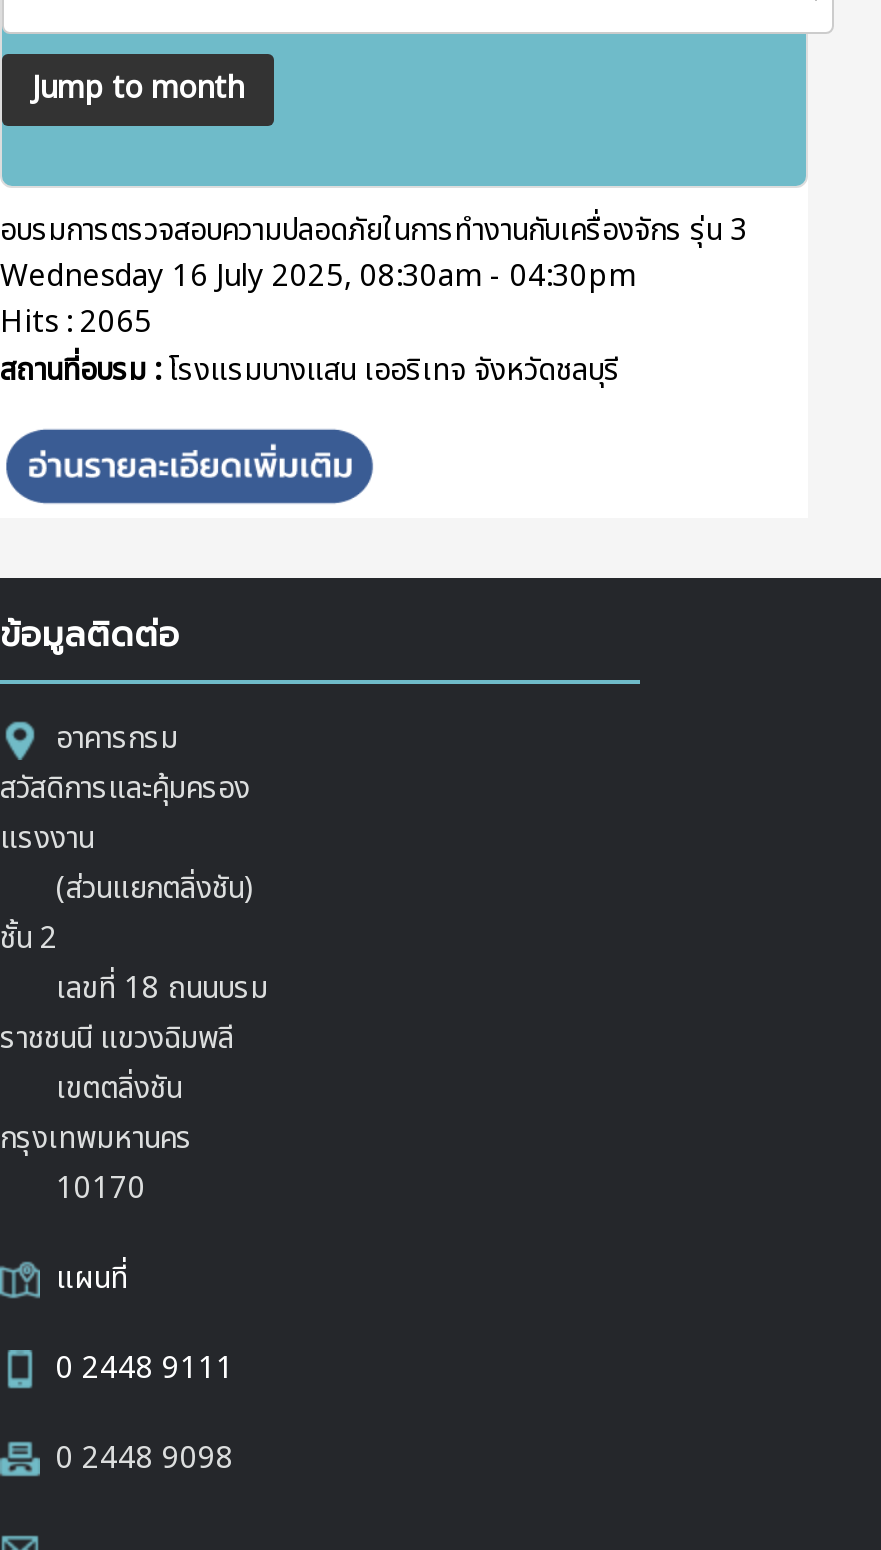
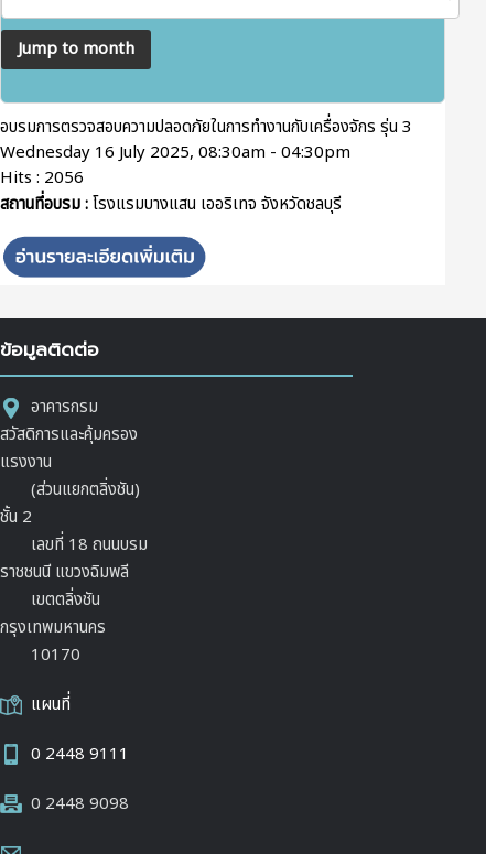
[0,301,152,347] Hits: 2065 -> [0,166,84,191] Hits: 2056

